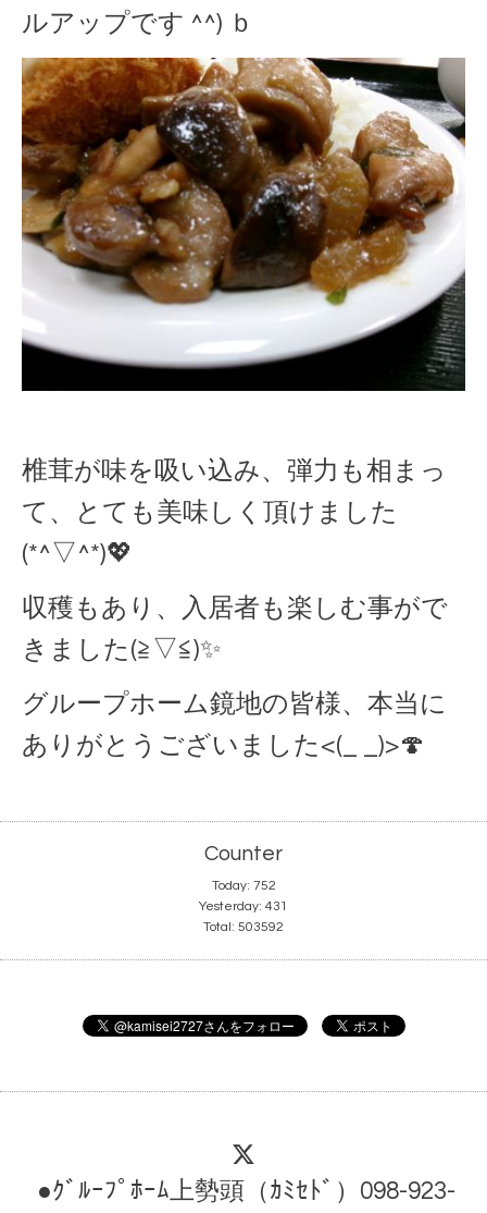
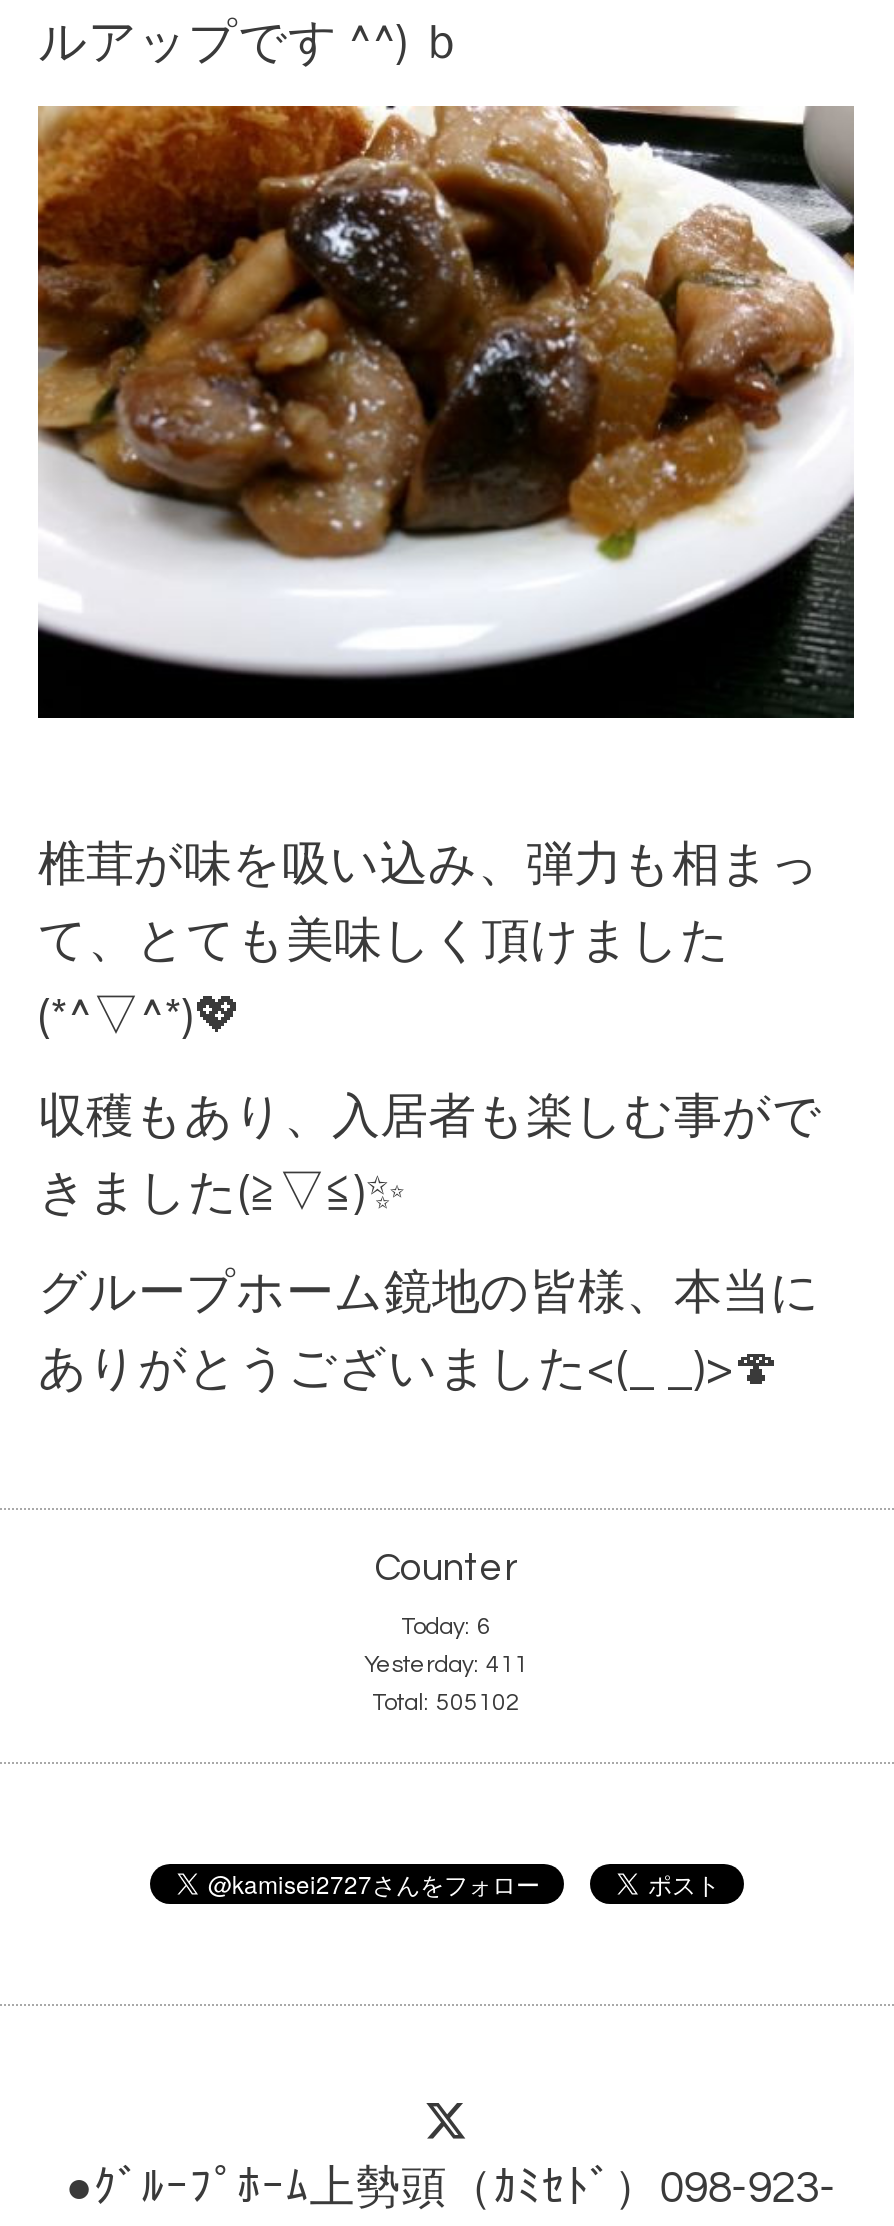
[211,879,276,893] Today: 752 -> [401,1614,491,1640] Today: 6
[199,900,288,914] Yesterday: 431 -> [364,1652,528,1678] Yesterday: 411
[203,920,284,934] Total: 503592 -> [372,1690,520,1716] Total: 505102

